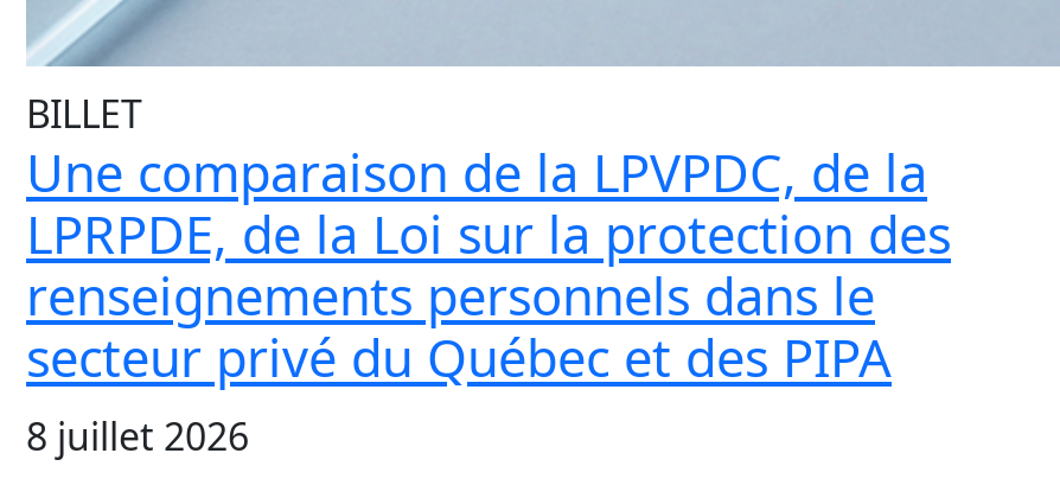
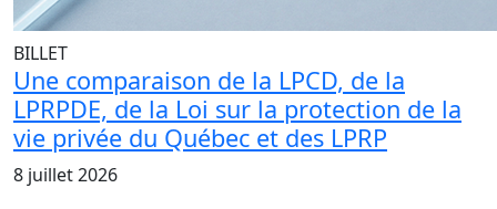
[26,138,951,392] Une comparaison de la LPVPDC, de la | LPRPDE, de la Loi sur la protection des | renseignements personnels dans le | secteur privé du Québec et des PIPA -> [13,65,461,154] Une comparaison de la LPCD, de la | LPRPDE, de la Loi sur la protection de la | vie privée du Québec et des LPRP

